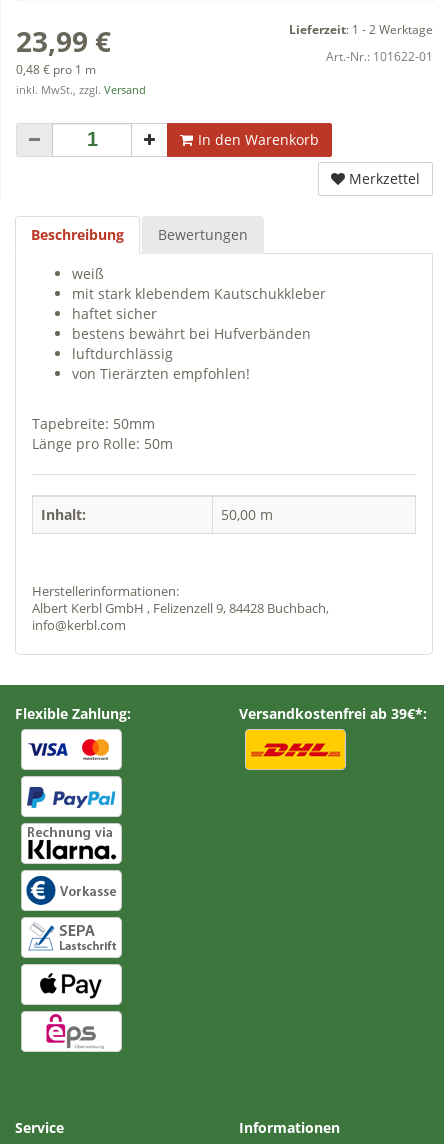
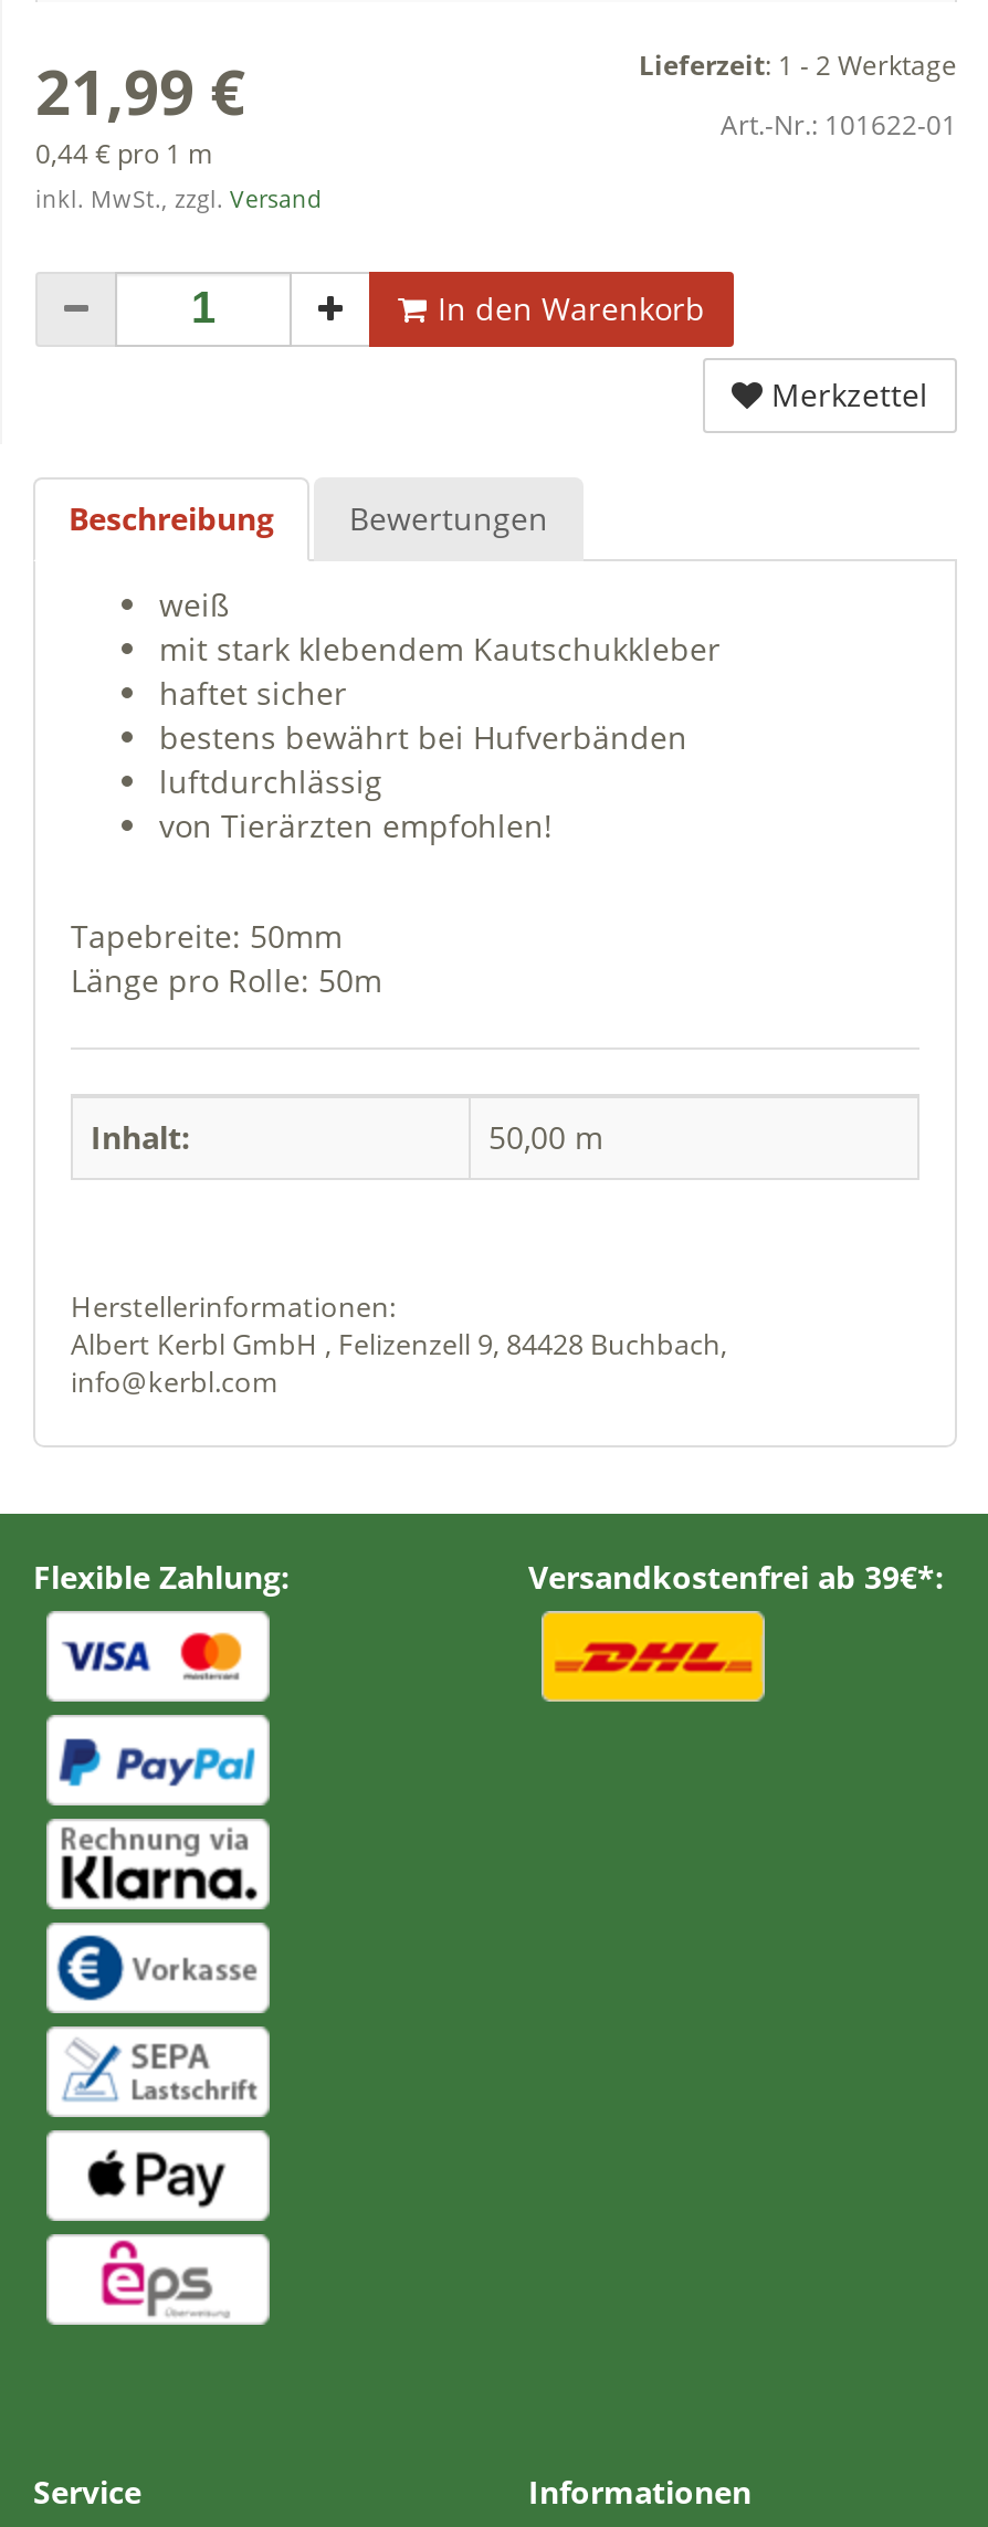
[16,22,111,60] 23,99 € -> [35,49,245,133] 21,99 €
[16,61,96,77] 0,48 € pro 1 m -> [35,135,212,170] 0,44 € pro 1 m

